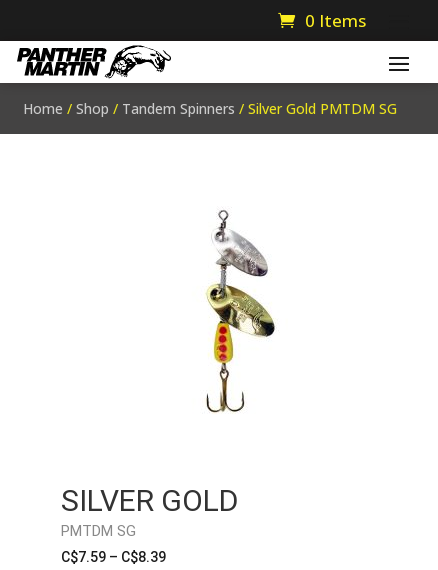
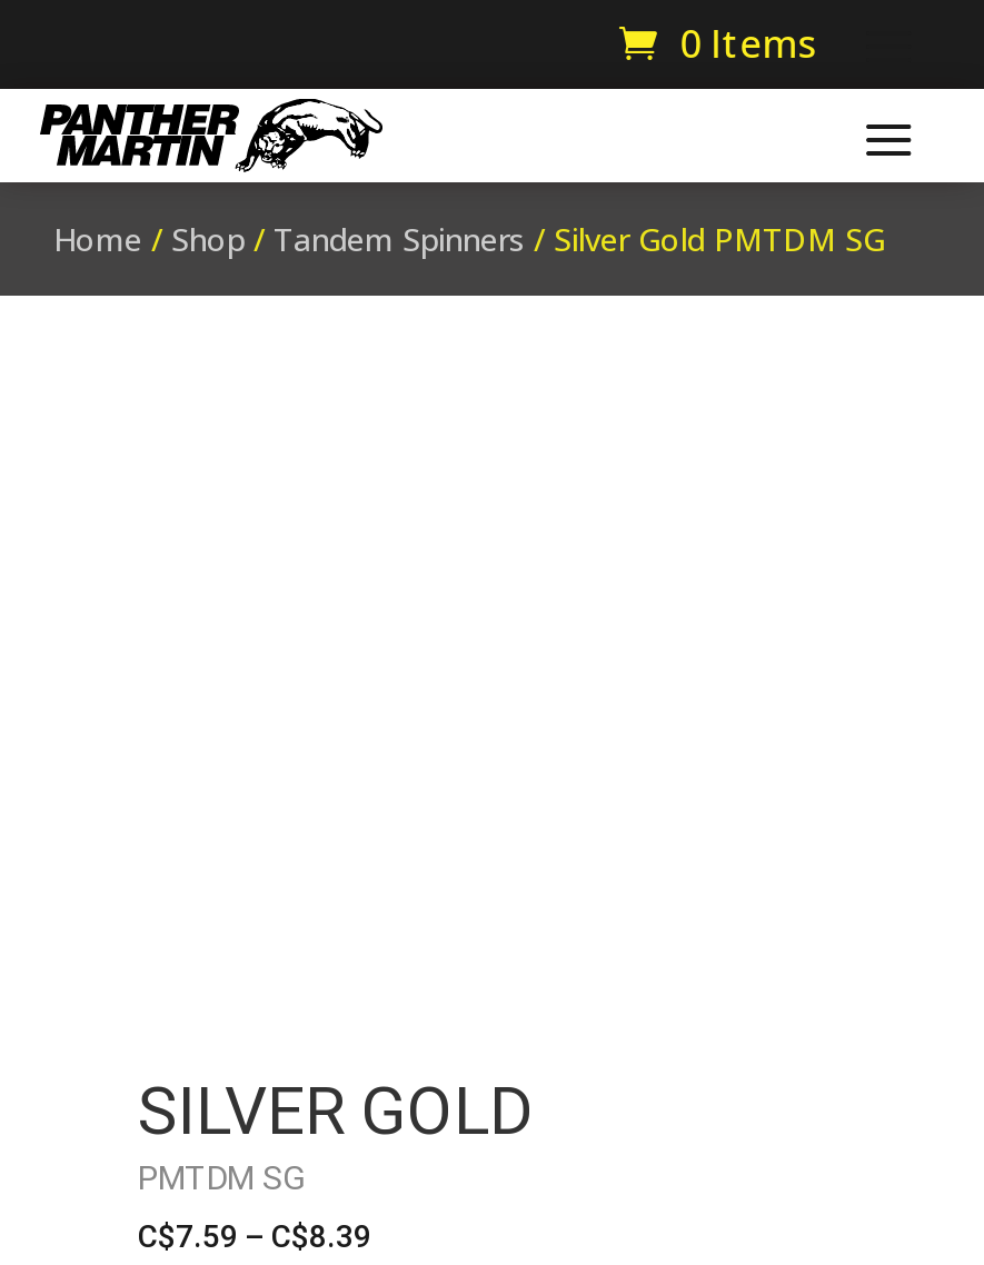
[205,209,276,414] [image] -> none

